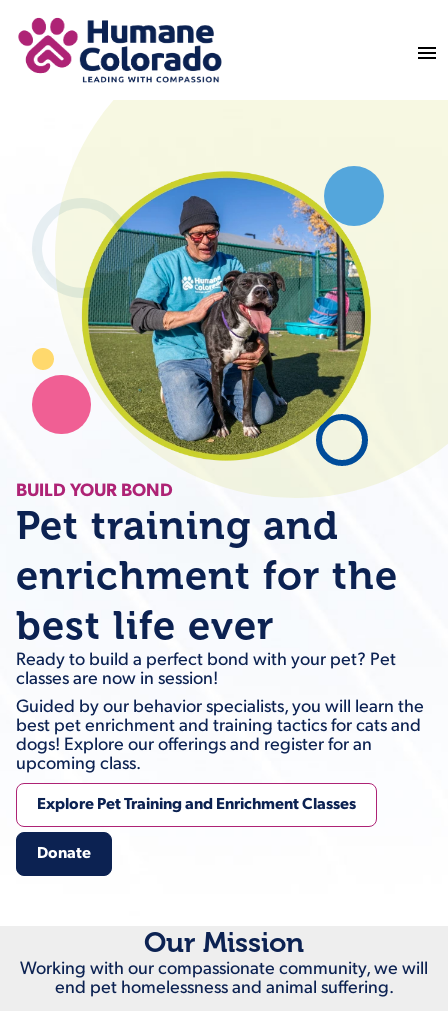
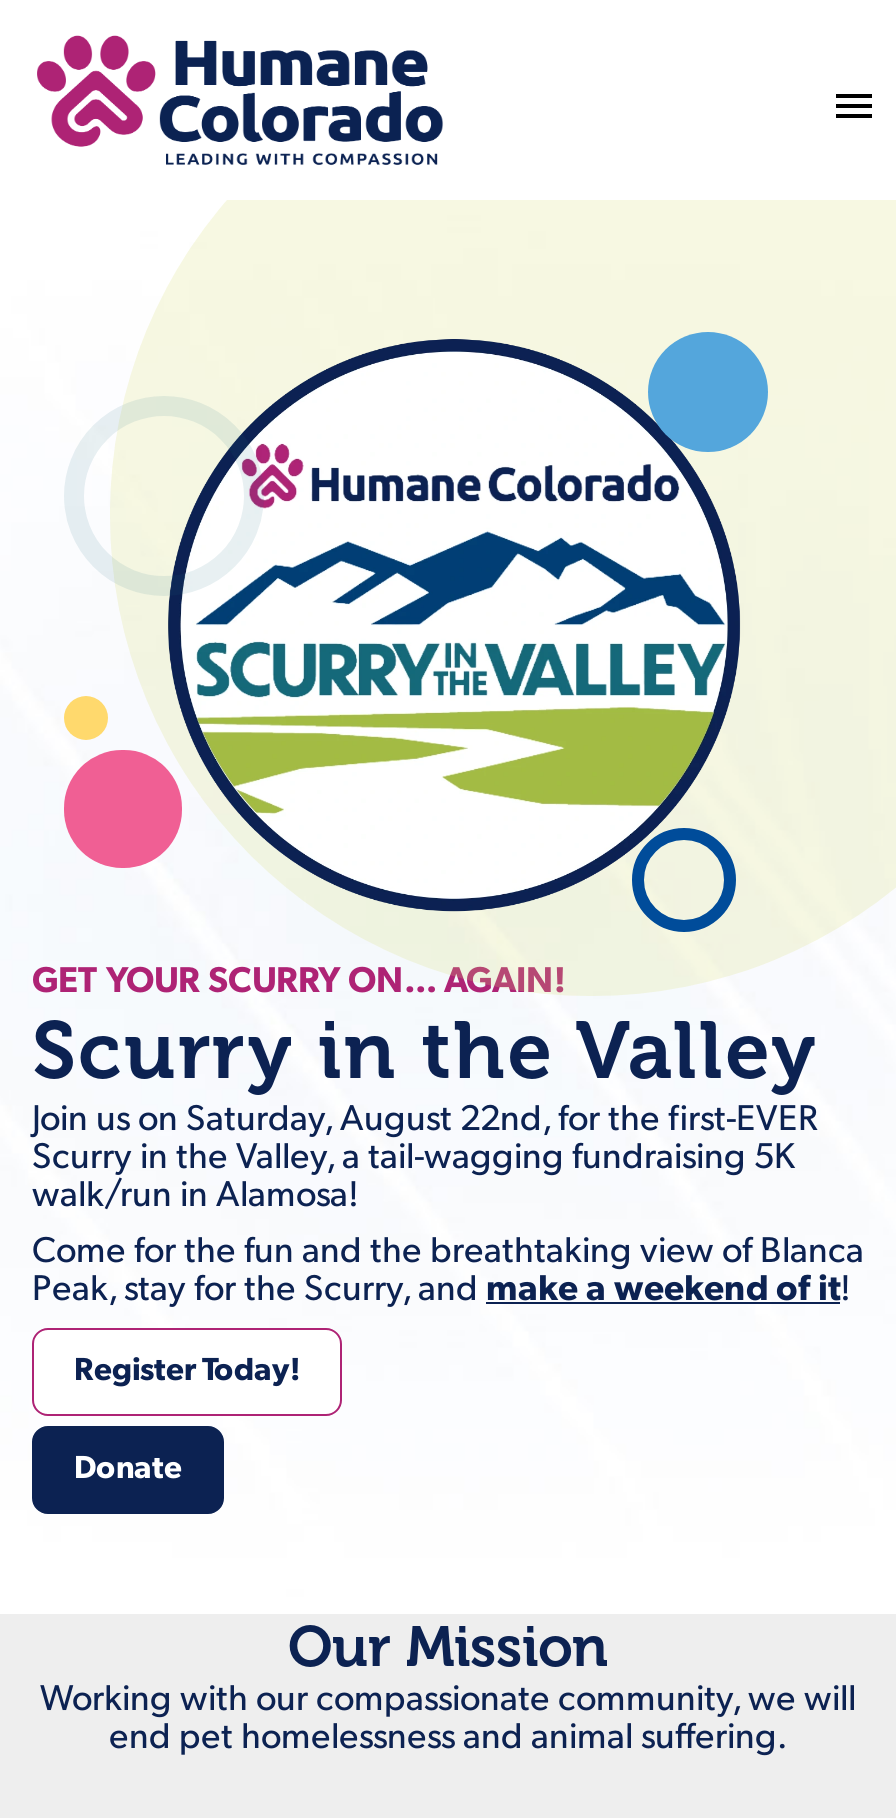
[81,169,372,462] [image] -> [164,336,742,768] [image]
[16,482,398,689] BUILD YOUR BOND | Pet training and | enrichment for the | best life ever | Ready to build a perfect bond with your pet? Pet | classes are now in session! -> [32,964,818,1216] GET YOUR SCURRY ON… AGAIN! | Scurry in the Valley | Join us on Saturday, August 22nd, for the first-EVER | Scurry in the Valley, a tail-wagging fundraising 5K | walk/run in Alamosa!
[16,698,424,774] Guided by our behavior specialists, you will learn the | best pet enrichment and training tactics for cats and | dogs! Explore our offerings and register for an | upcoming class. -> [32,1234,864,1310] Come for the fun and the breathtaking view of Blanca | Peak, stay for the Scurry, and make a weekend of it!
[37,797,356,813] Explore Pet Training and Enrichment Classes -> [74,1356,300,1388] Register Today!

